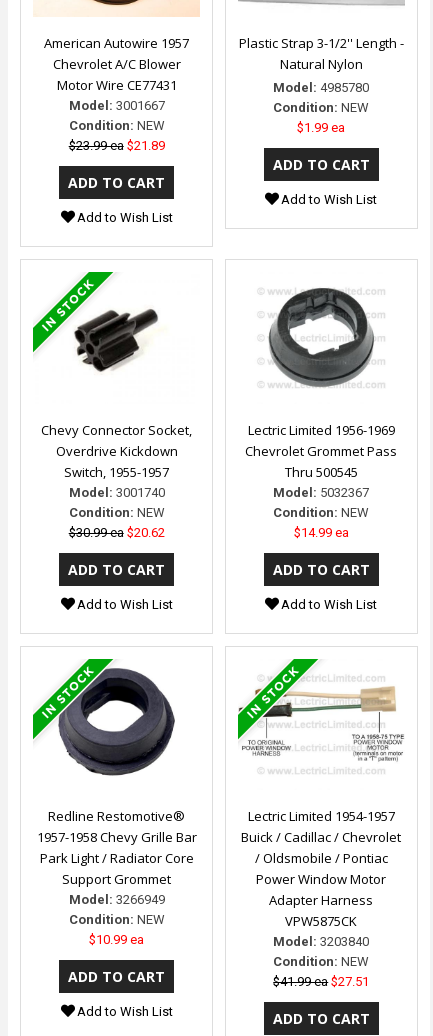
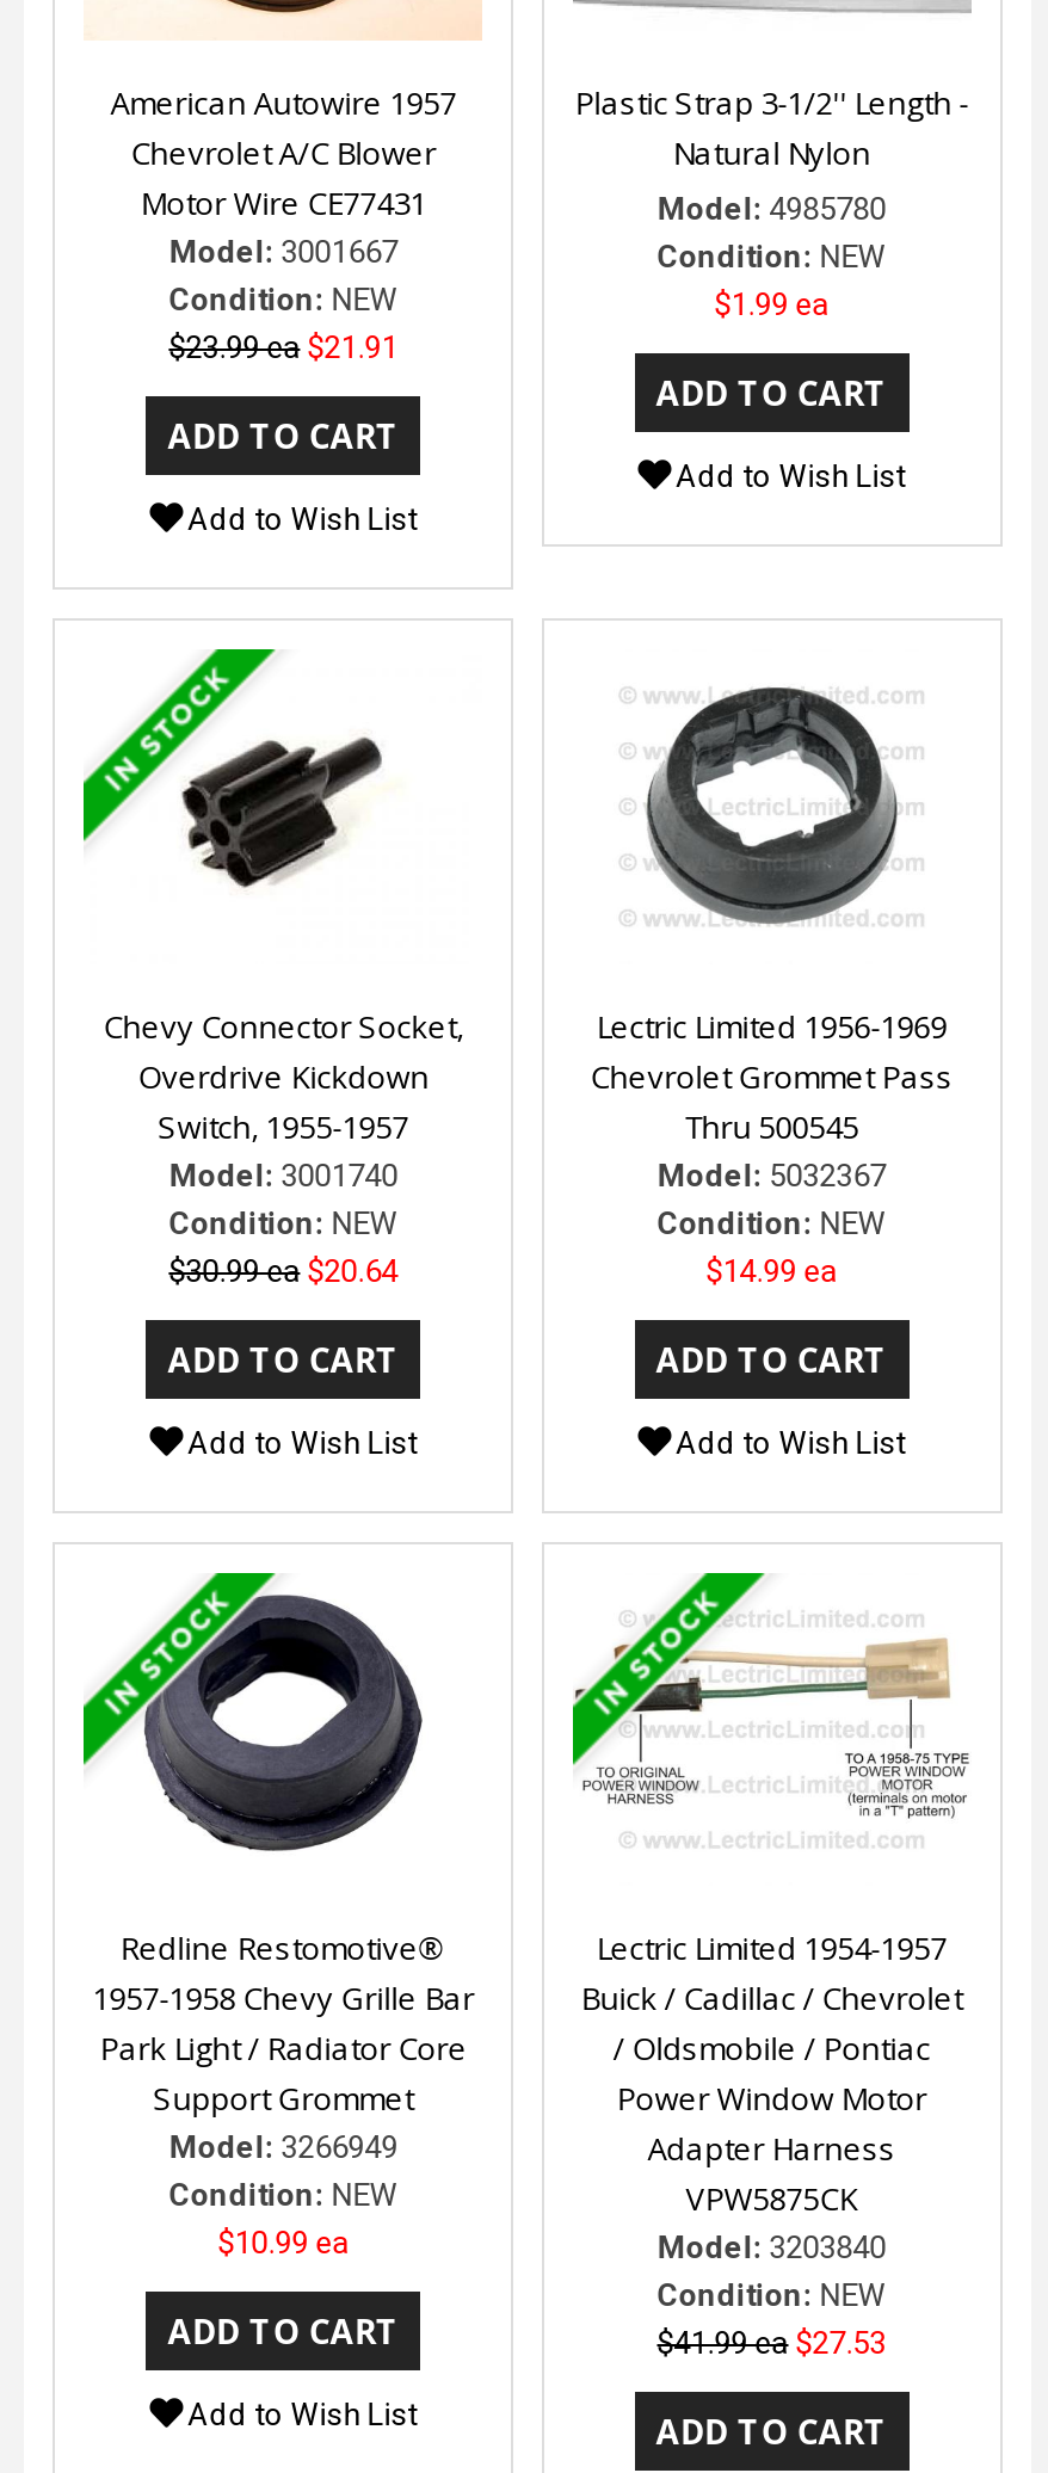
[69,138,165,153] $23.99 ea $21.89 -> [169,329,398,365] $23.99 ea $21.91
[69,525,165,540] $30.99 ea $20.62 -> [169,1252,398,1288] $30.99 ea $20.64
[273,974,369,989] $41.99 ea $27.51 -> [657,2326,886,2362] $41.99 ea $27.53

